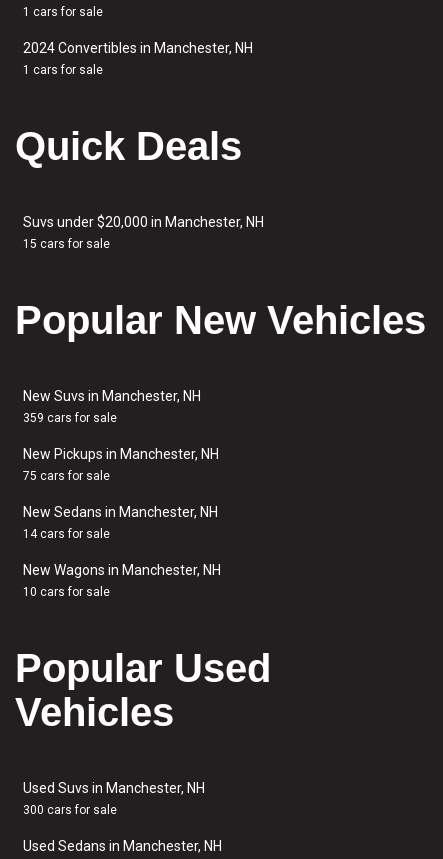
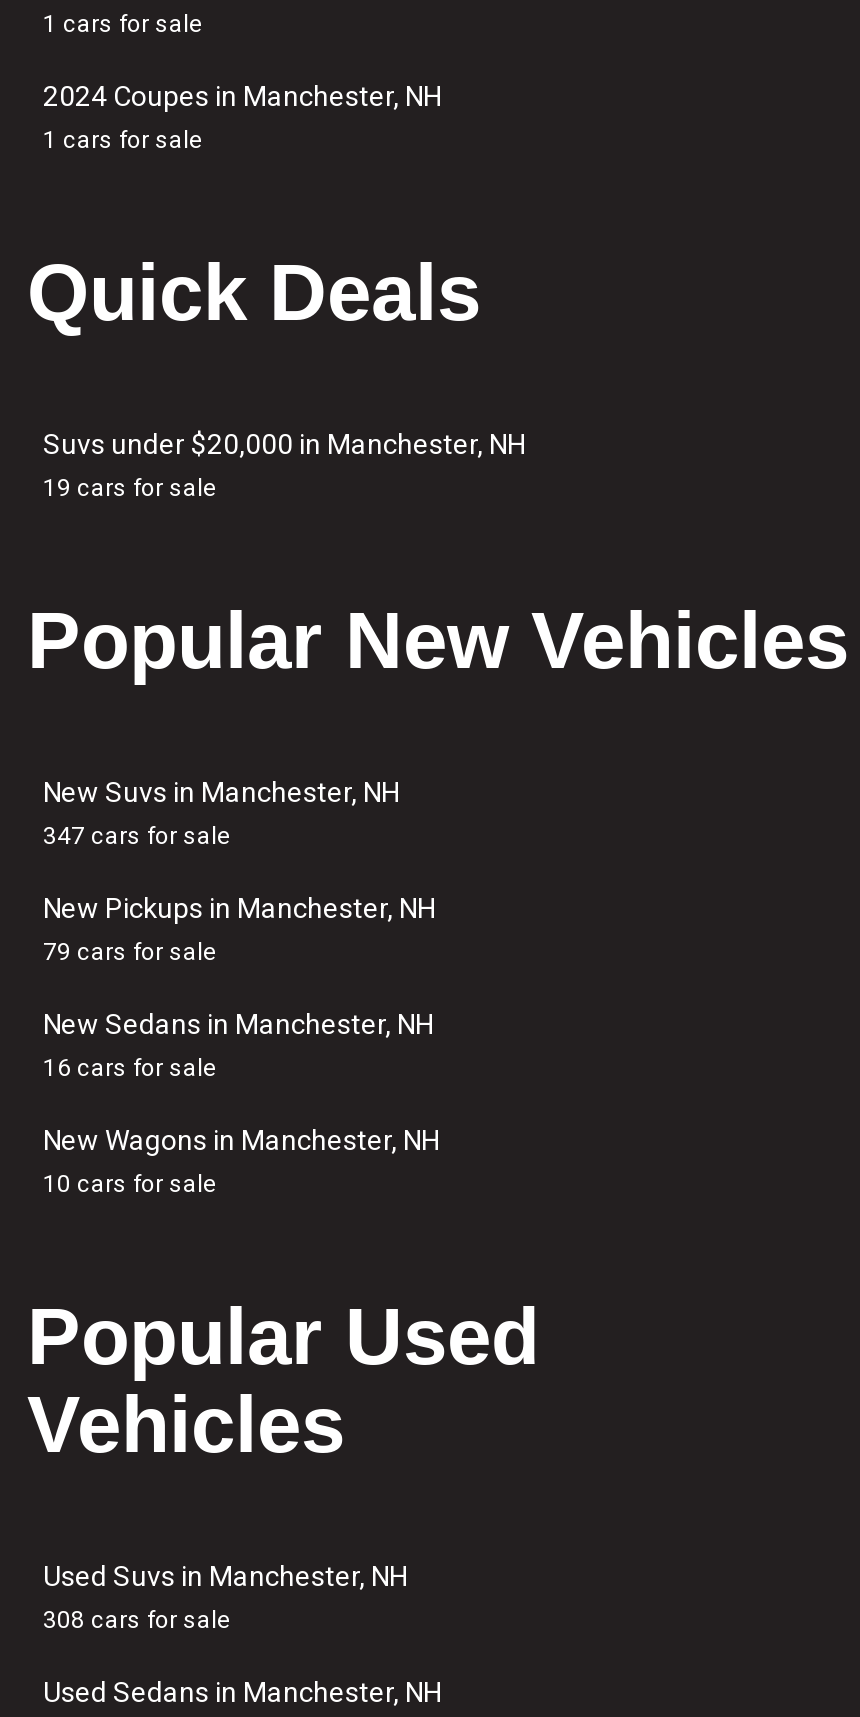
[23,40,253,56] 2024 Convertibles in Manchester, NH -> [43,80,441,112] 2024 Coupes in Manchester, NH
[23,237,110,251] 15 cars for sale -> [43,474,217,502] 19 cars for sale
[23,411,117,425] 359 cars for sale -> [43,822,231,850] 347 cars for sale
[23,469,110,483] 75 cars for sale -> [43,938,217,966] 79 cars for sale
[23,527,110,541] 14 cars for sale -> [43,1054,217,1082] 16 cars for sale
[23,803,117,817] 300 cars for sale -> [43,1606,231,1634] 308 cars for sale

